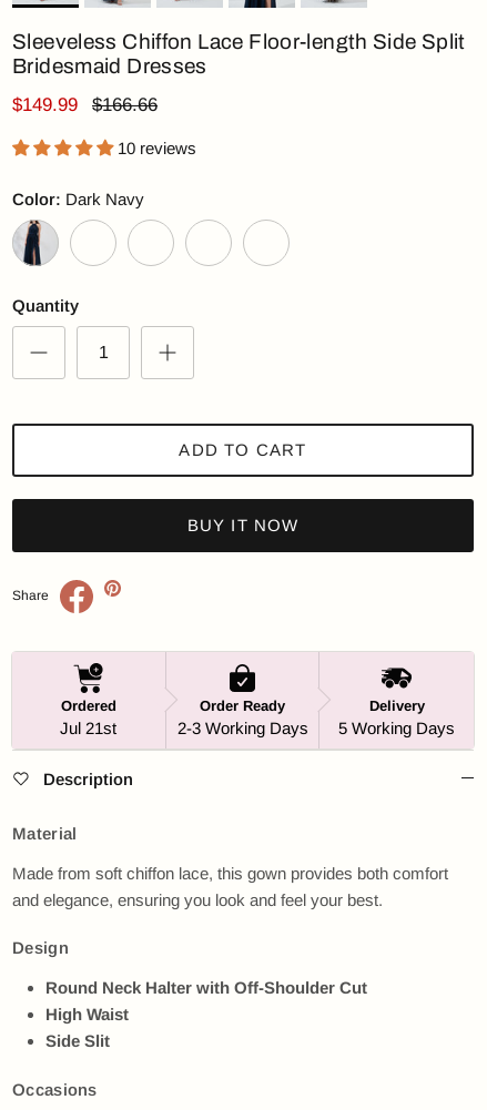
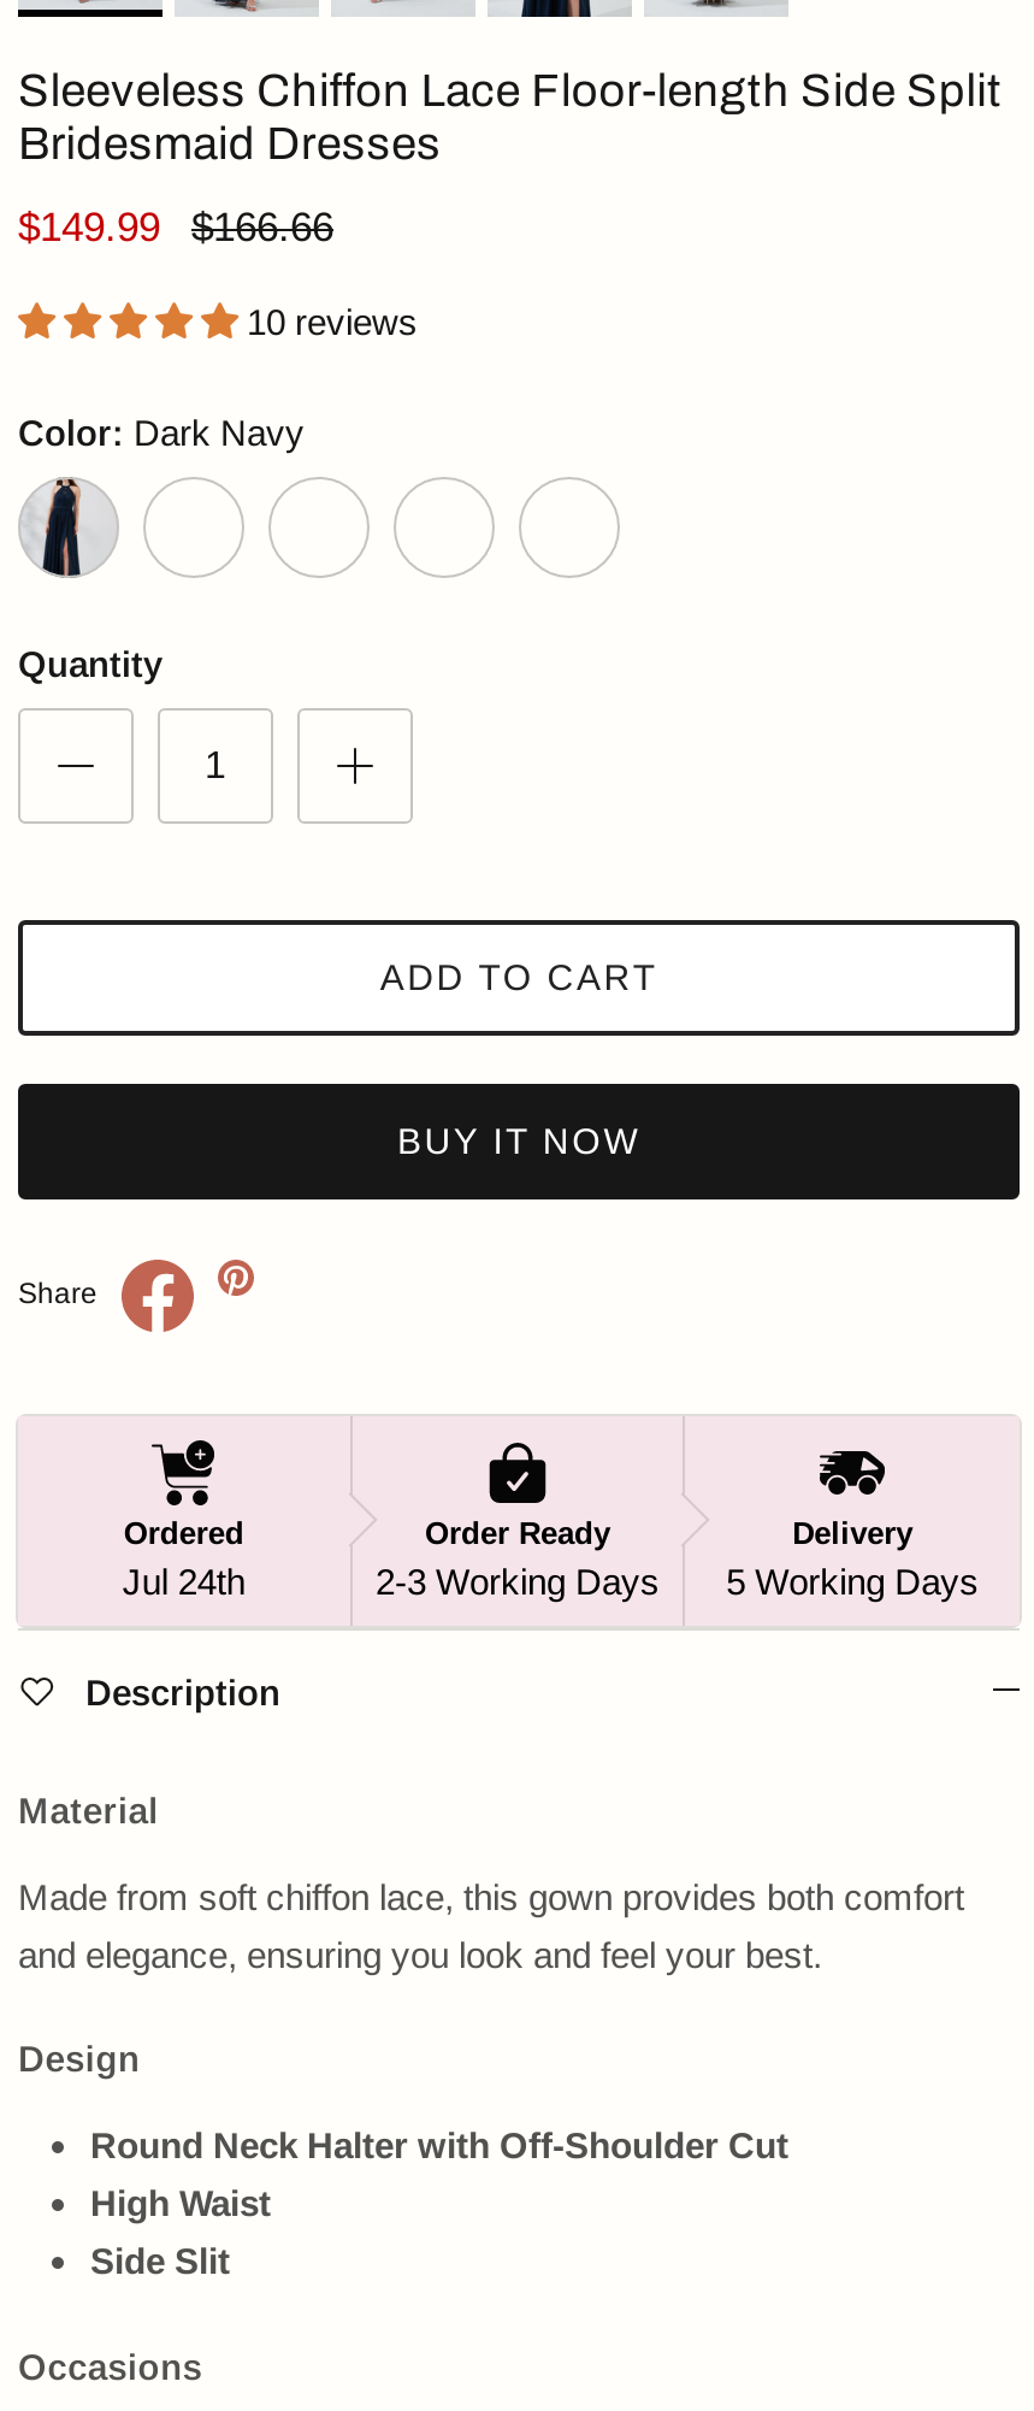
[60,718,117,737] Jul 21st -> [122,1560,245,1601] Jul 24th

